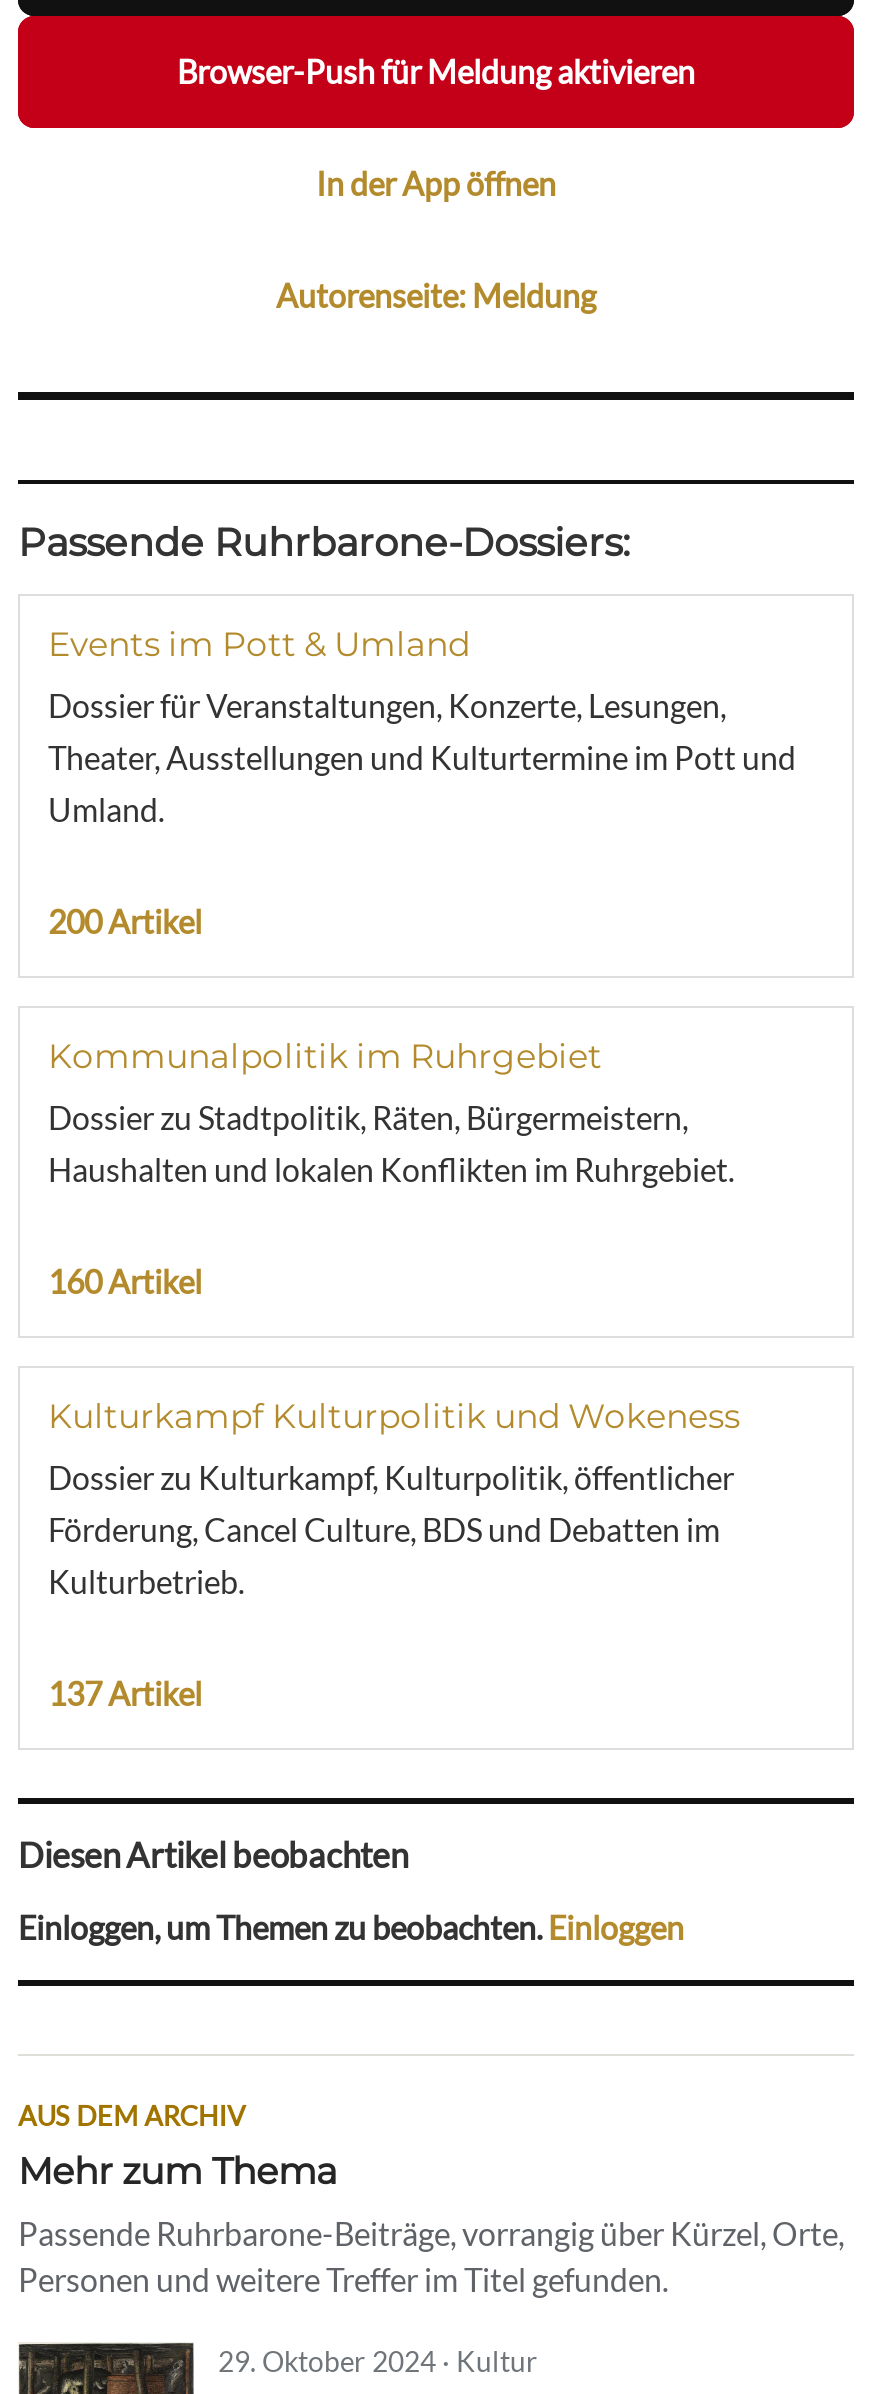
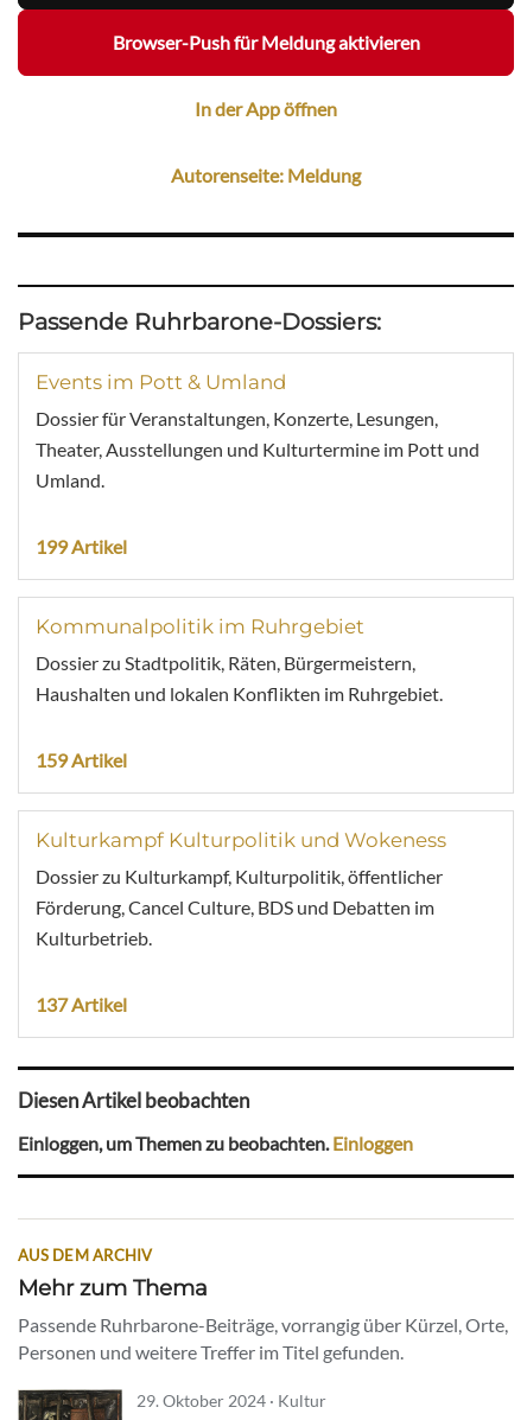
[48,901,202,939] 200 Artikel -> [36,535,127,557] 199 Artikel
[48,1261,202,1299] 160 Artikel -> [36,748,127,771] 159 Artikel

